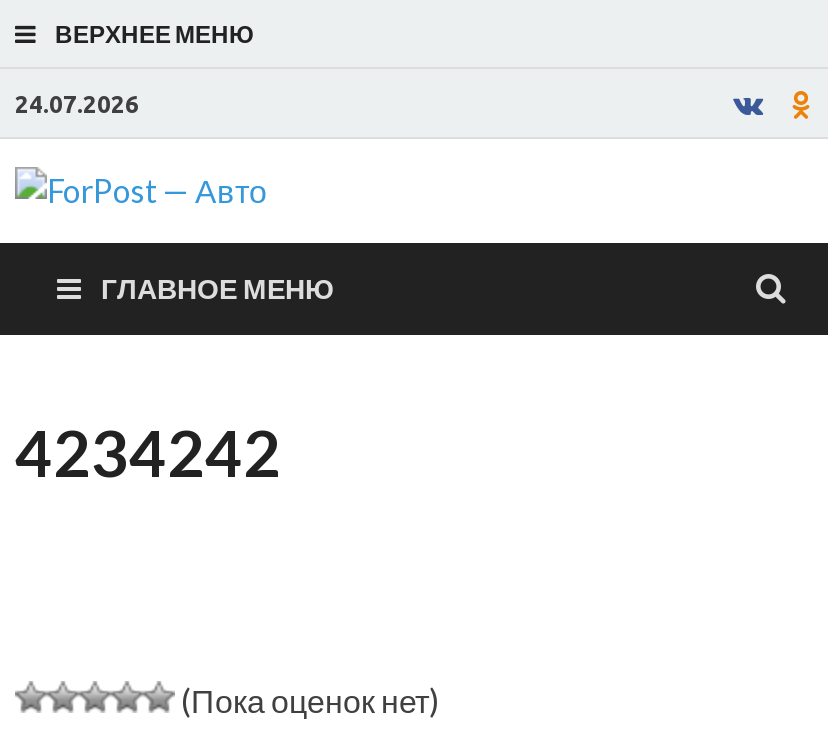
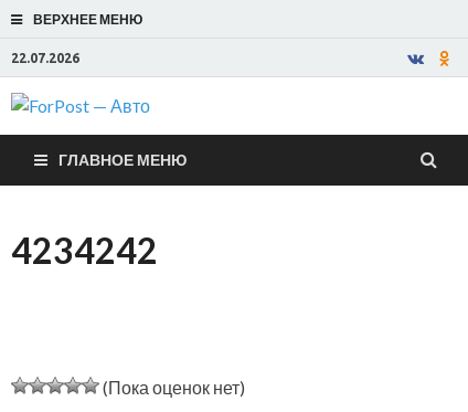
[15,90,139,116] 24.07.2026 -> [11,50,79,65] 22.07.2026

